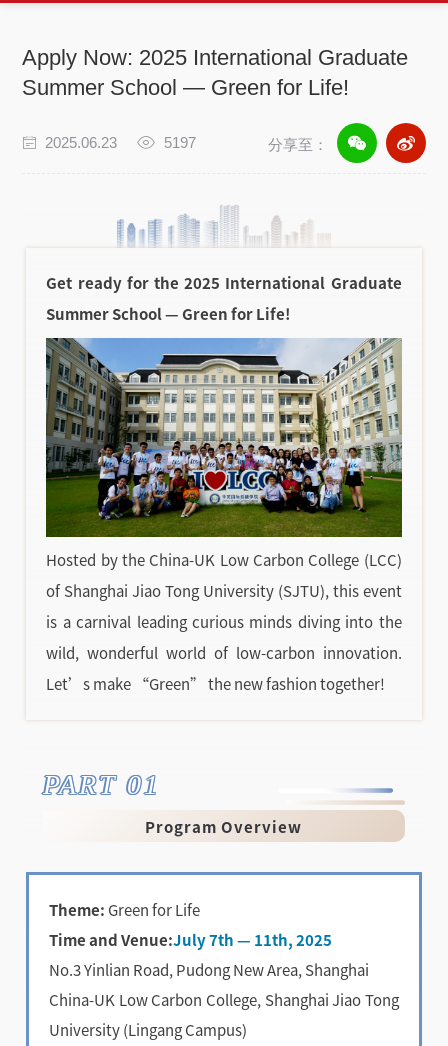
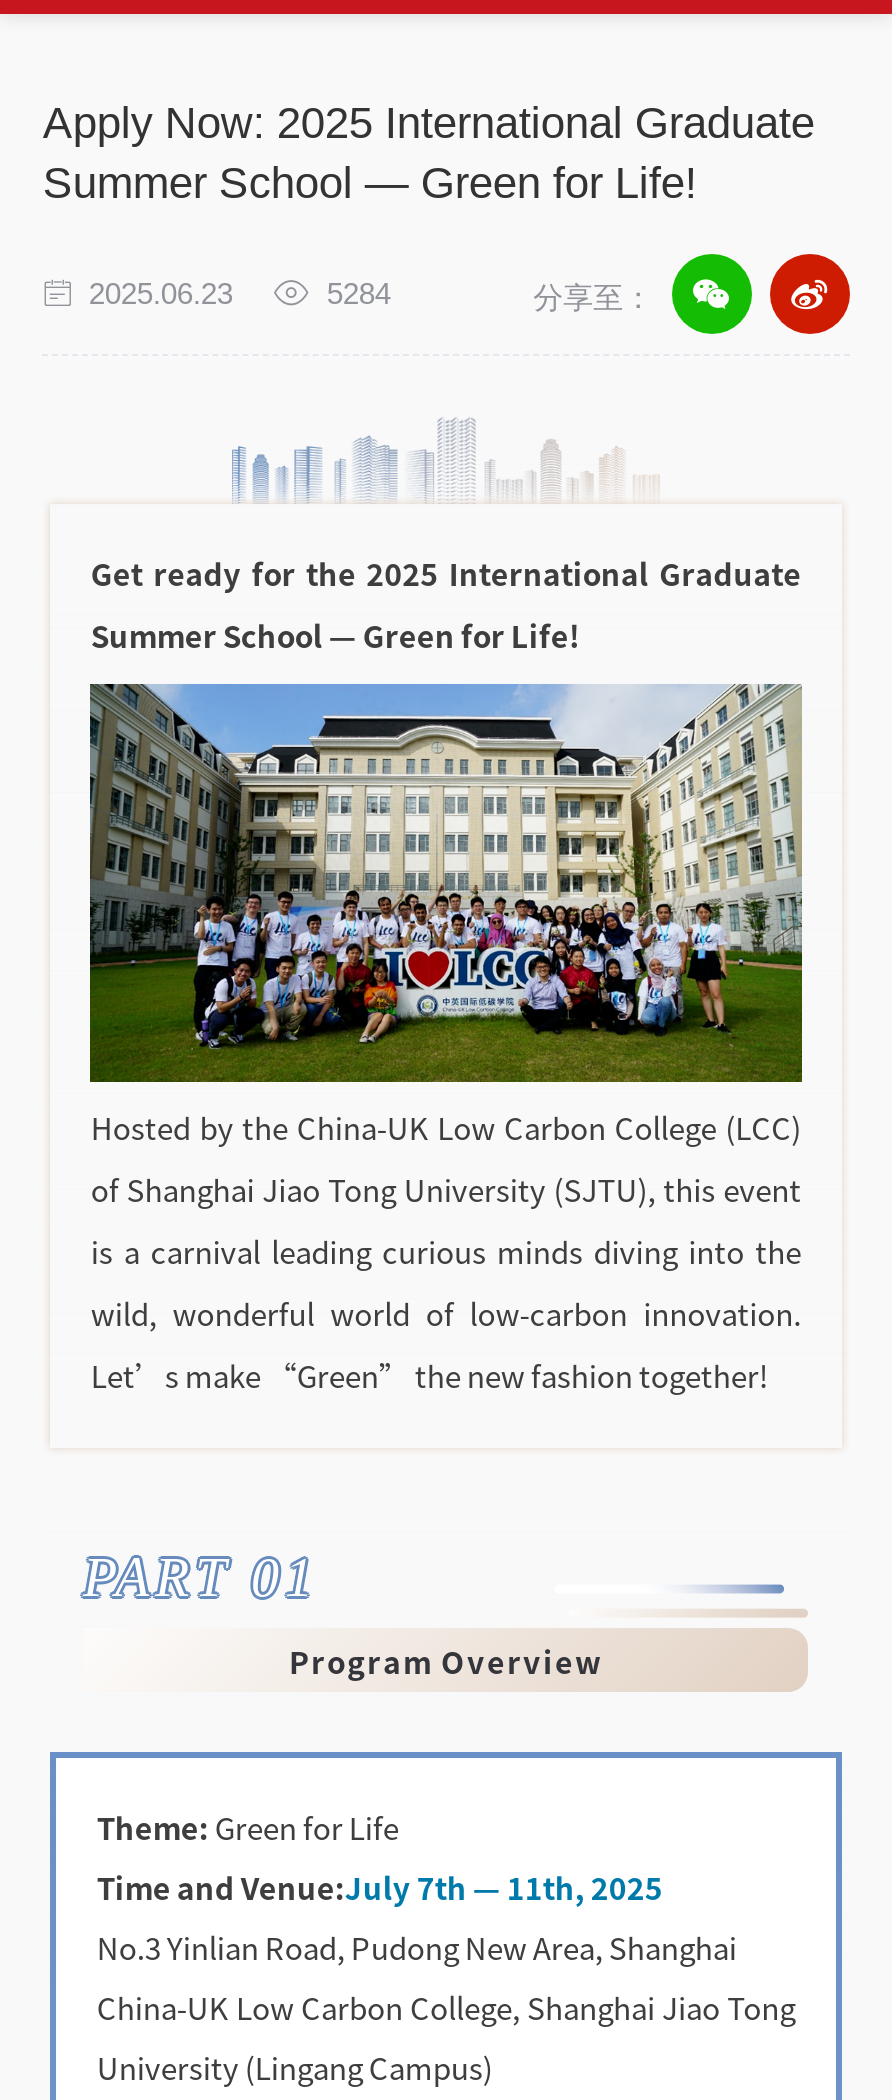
[164,134,196,151] 5197 -> [327,276,391,310] 5284

